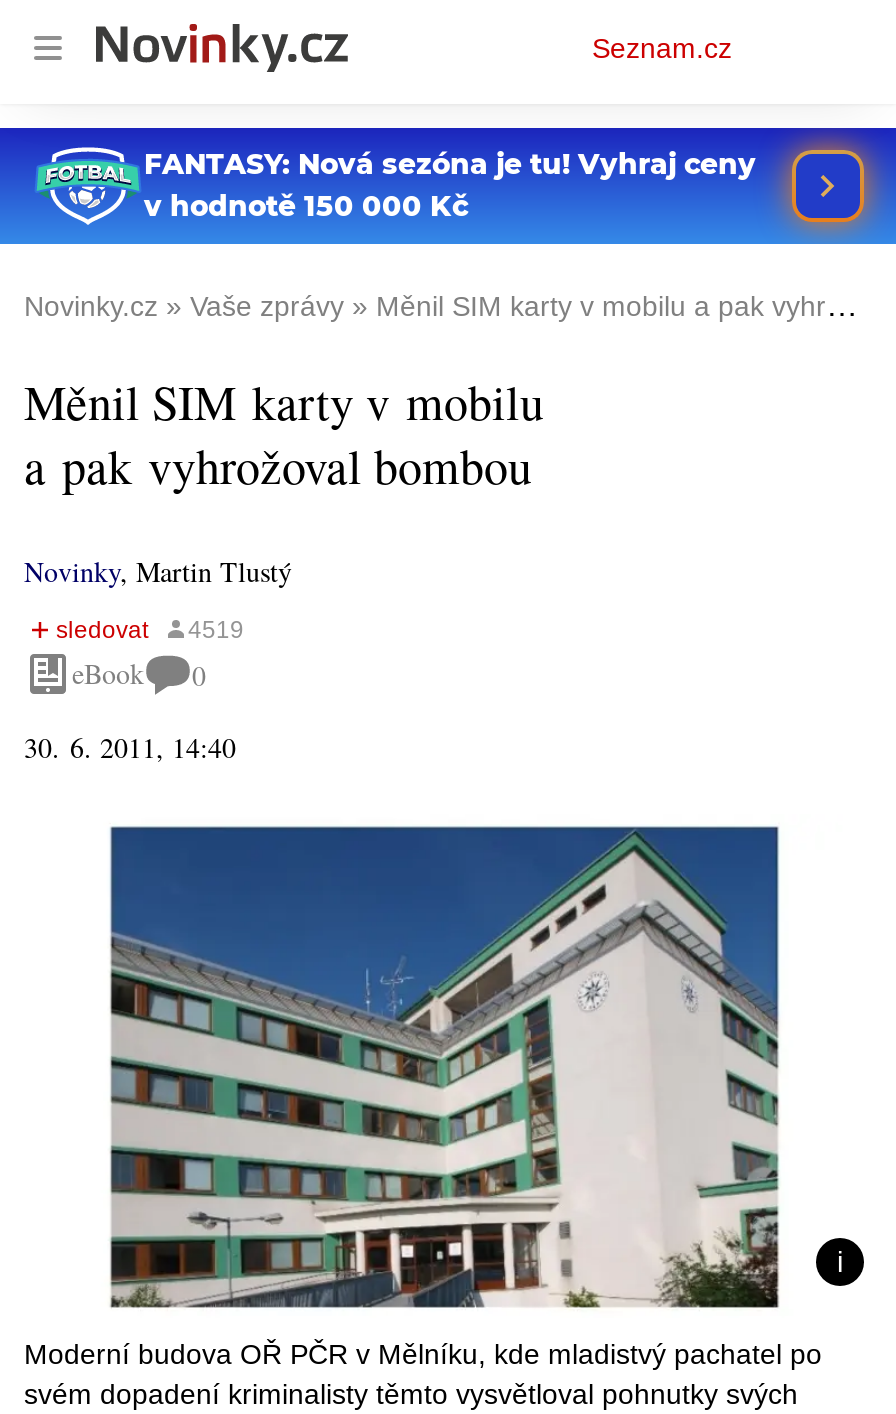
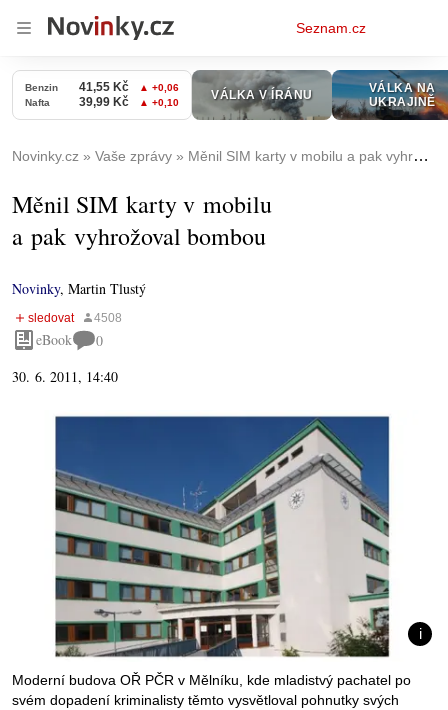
[6,126,890,246] [image] -> [3,68,445,125] [image]

